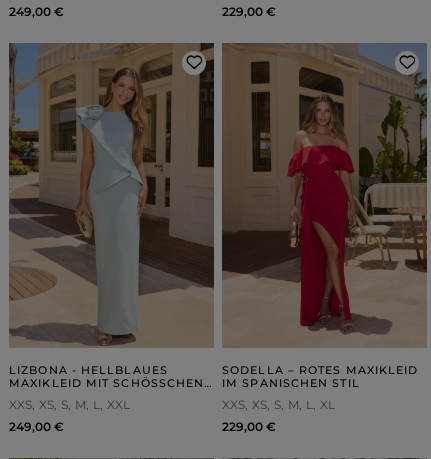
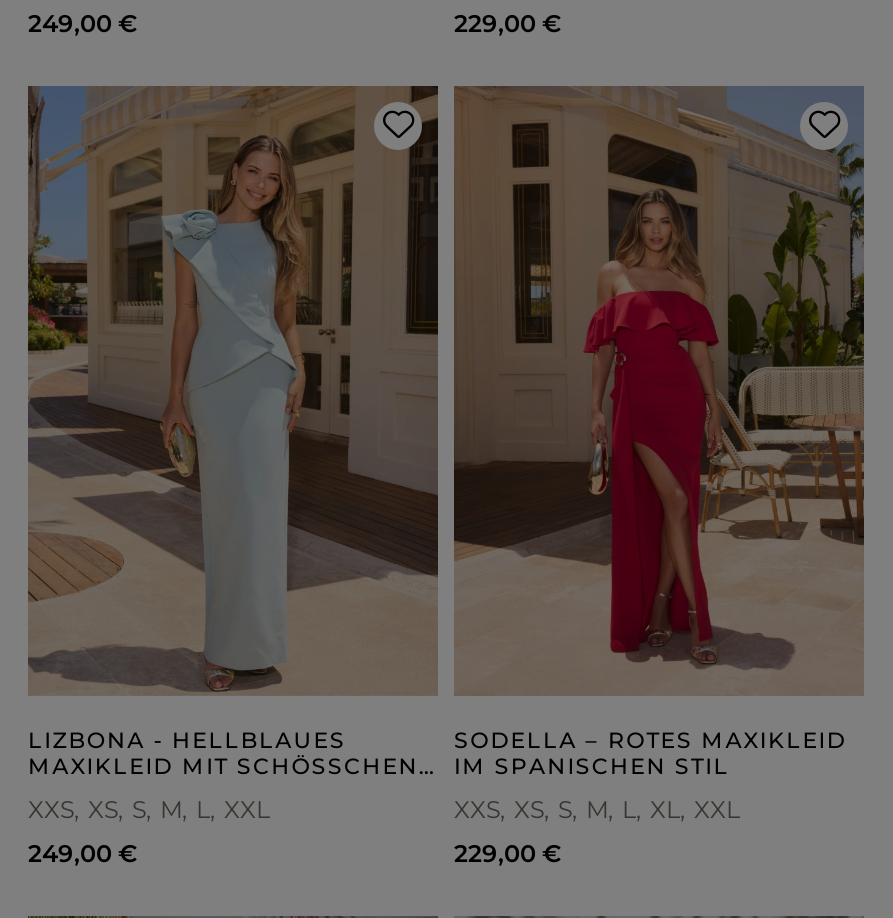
[222,397,335,412] XXS XS S M L XL -> [454,794,740,824] XXS XS S M L XL XXL

